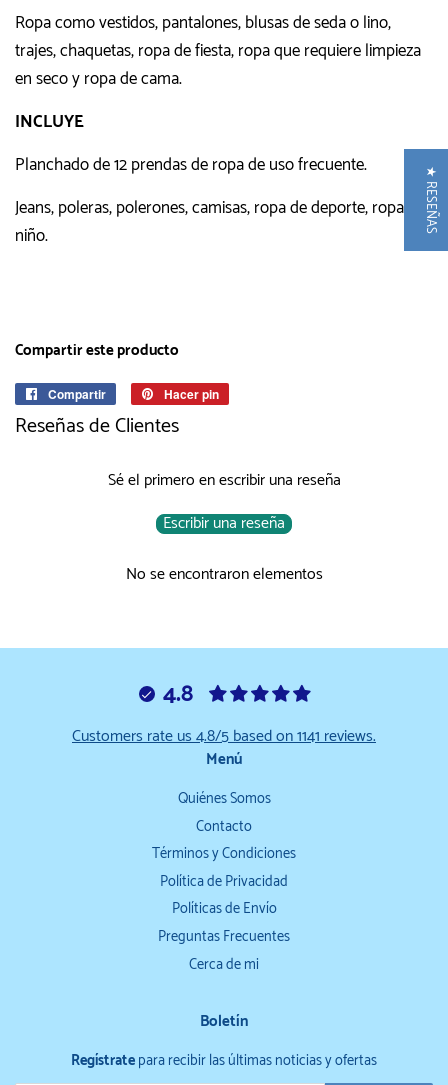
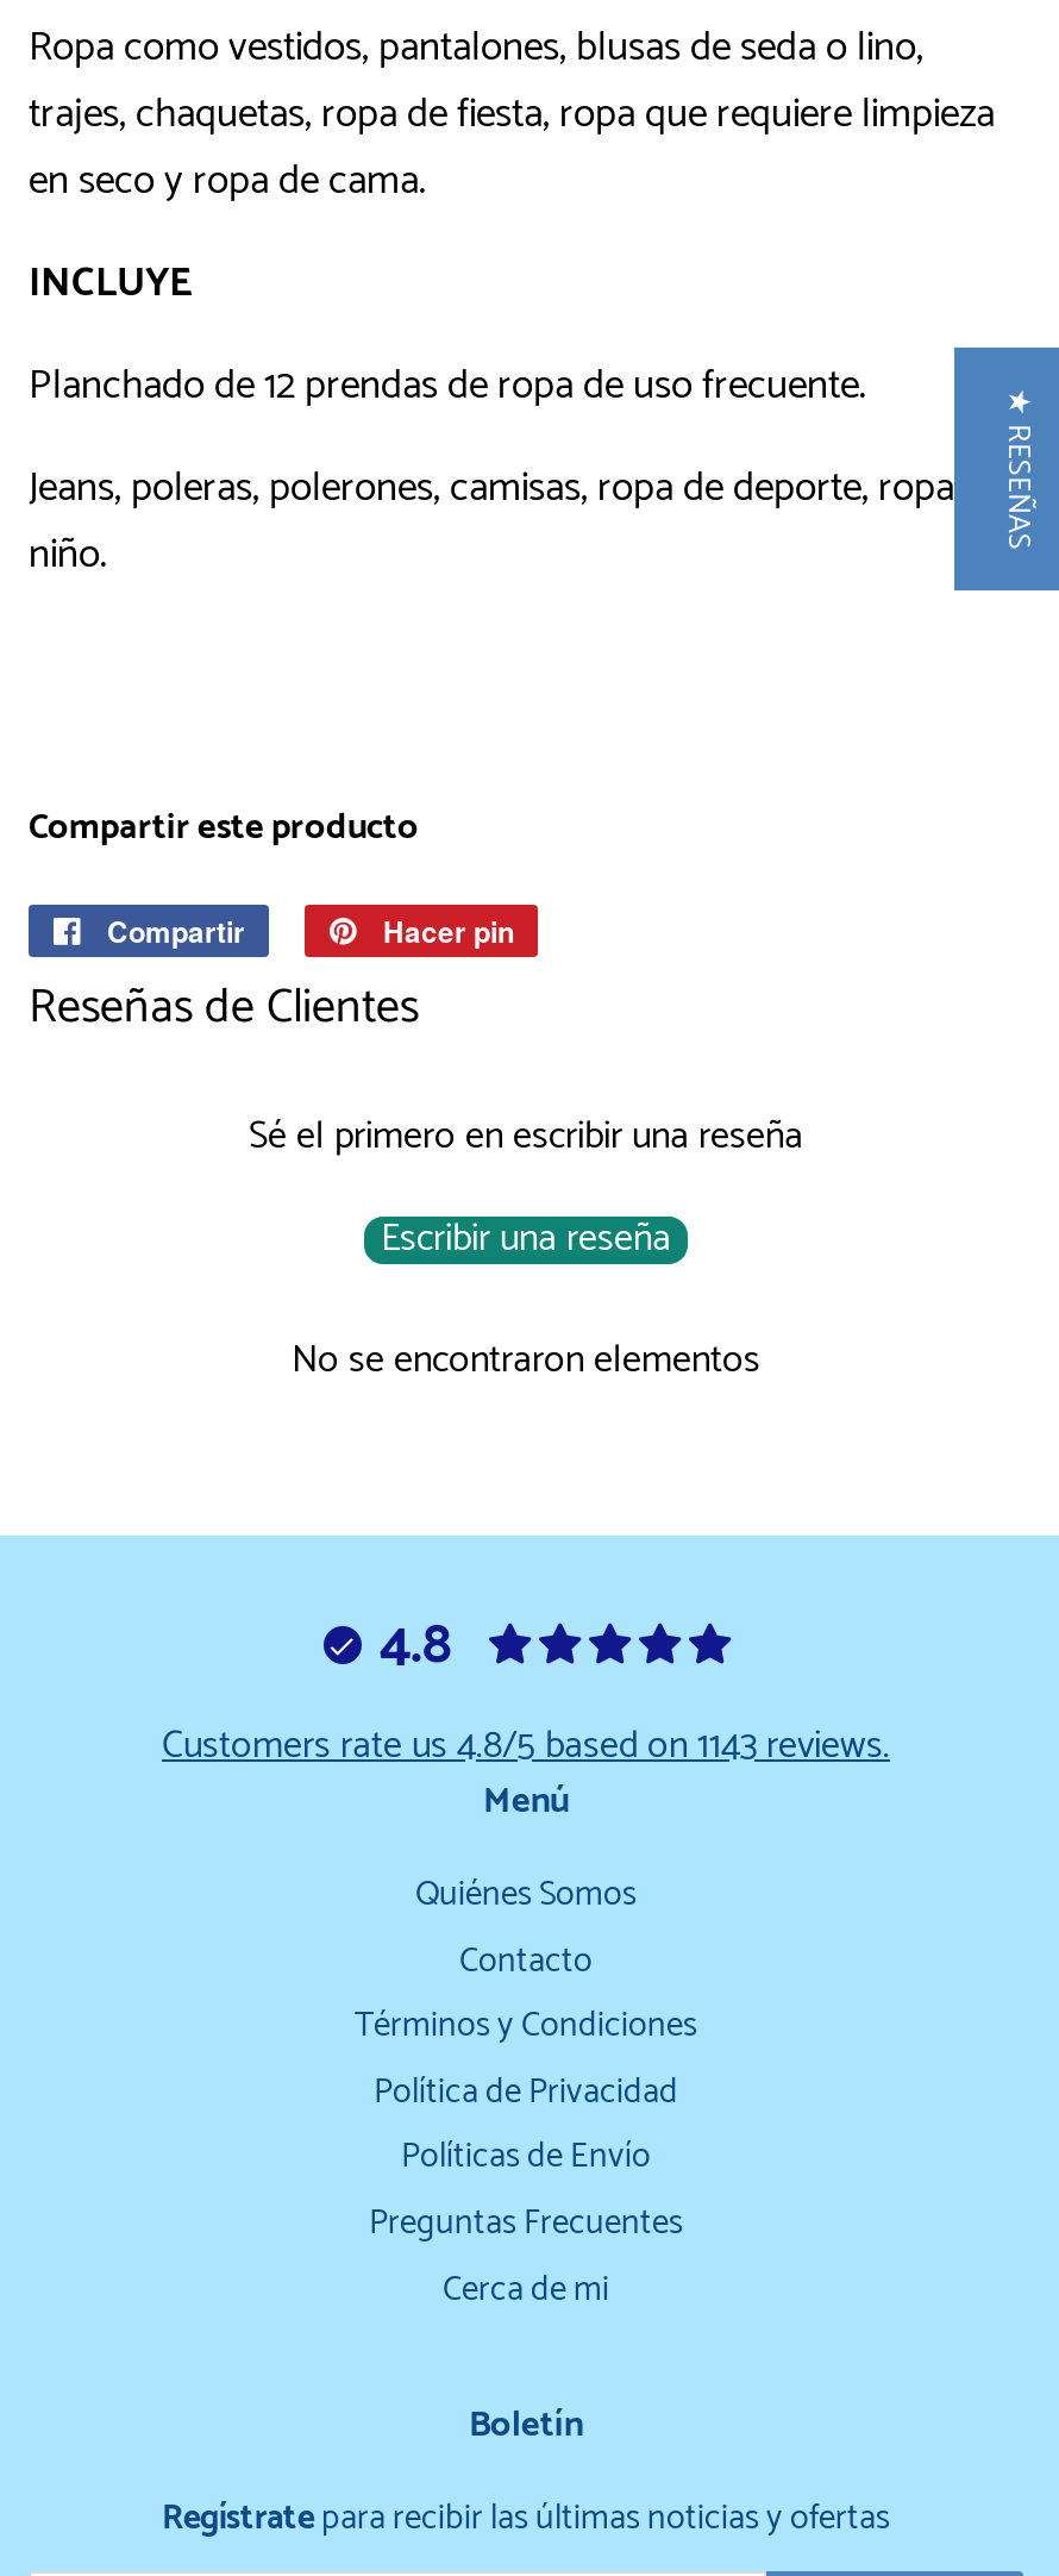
[72,723,376,750] Customers rate us 4.8/5 based on 1141 reviews. -> [162,1714,890,1778] Customers rate us 4.8/5 based on 1143 reviews.

